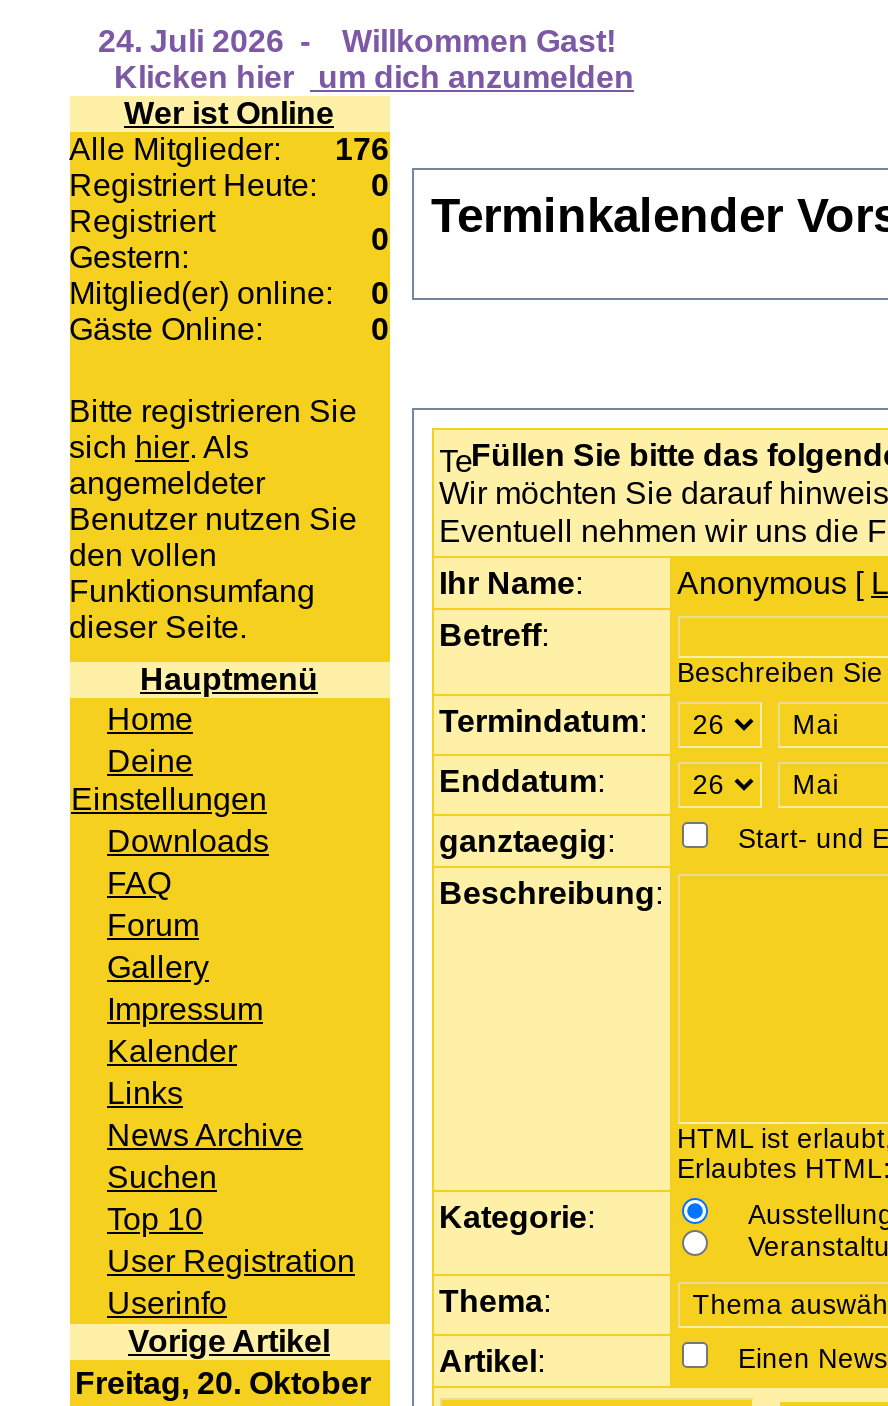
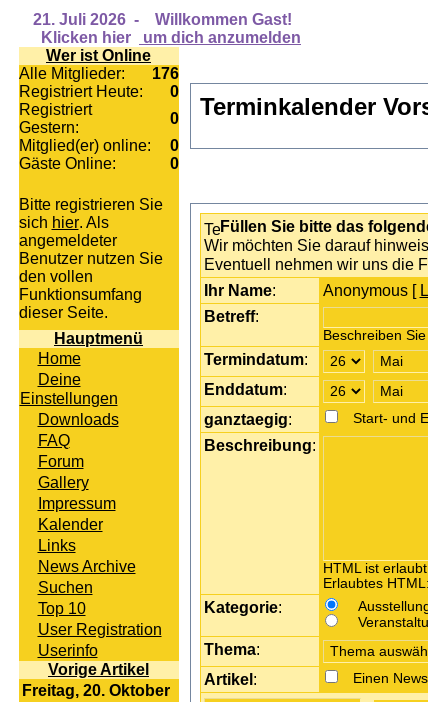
[98,24,616,58] 24. Juli 2026 - Willkommen Gast! -> [33,11,292,28] 21. Juli 2026 - Willkommen Gast!

